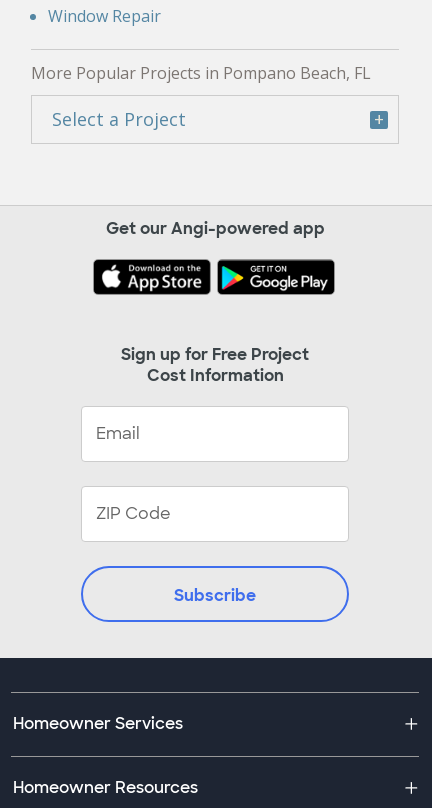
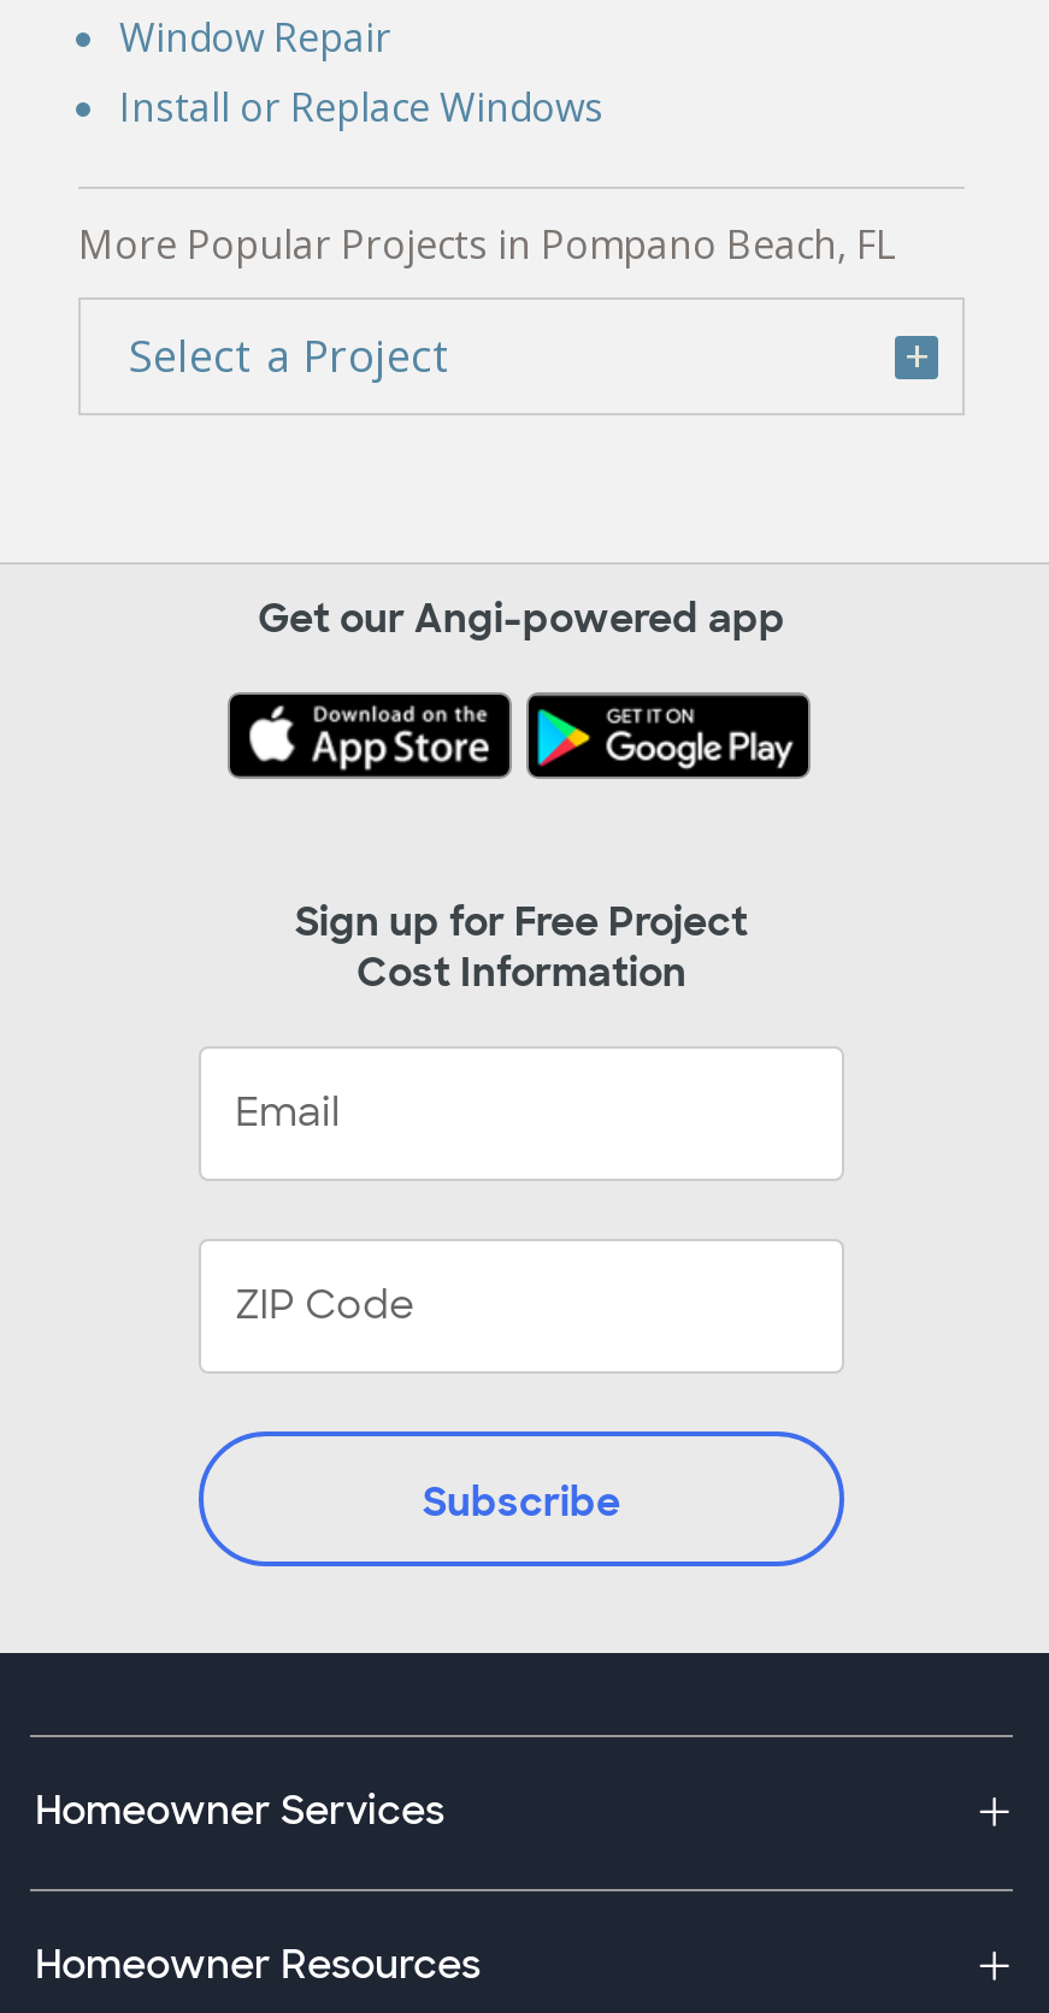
none -> [119,81,603,134] Install or Replace Windows

